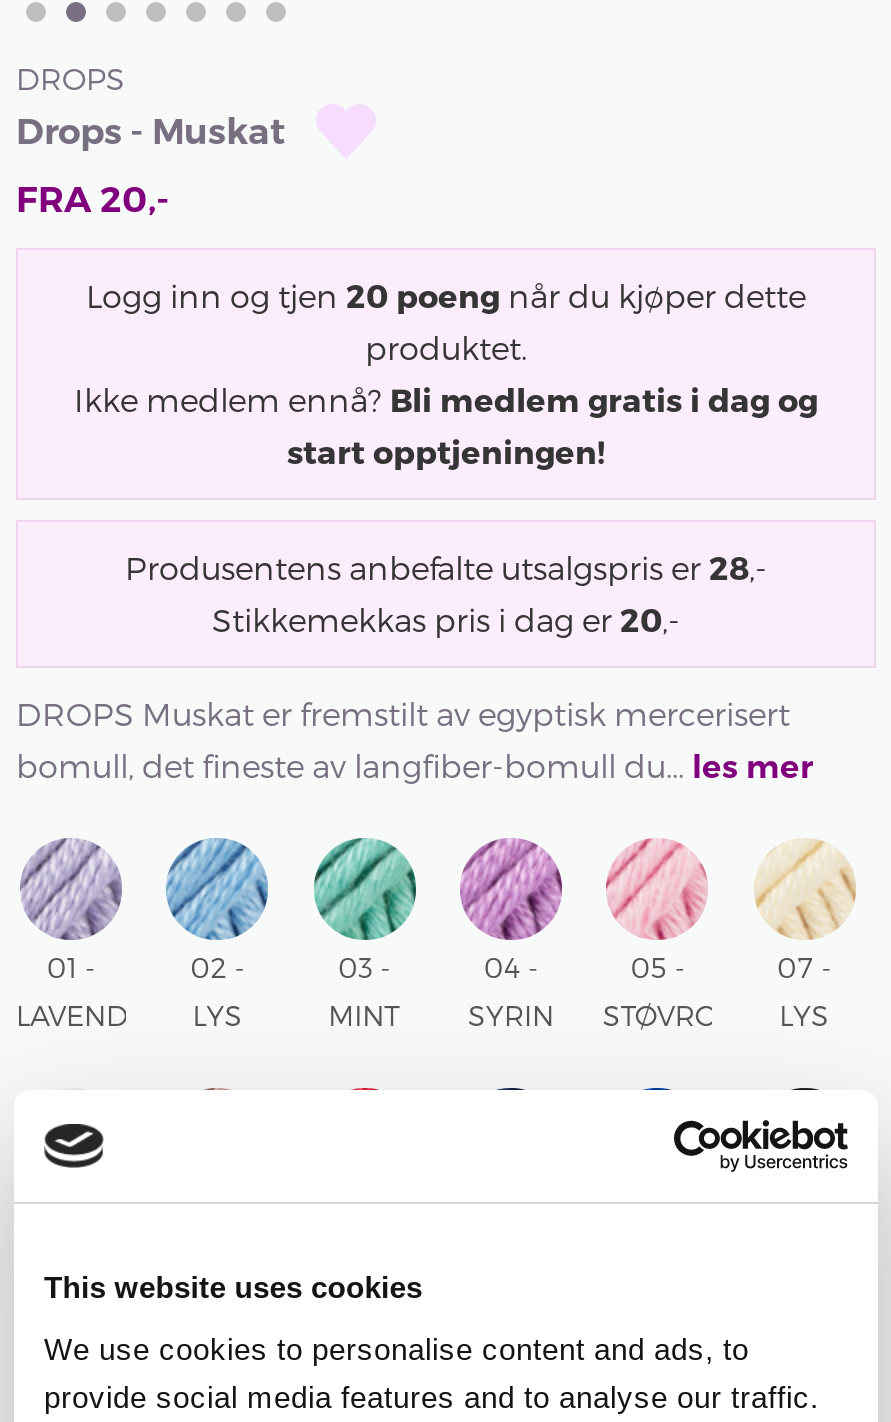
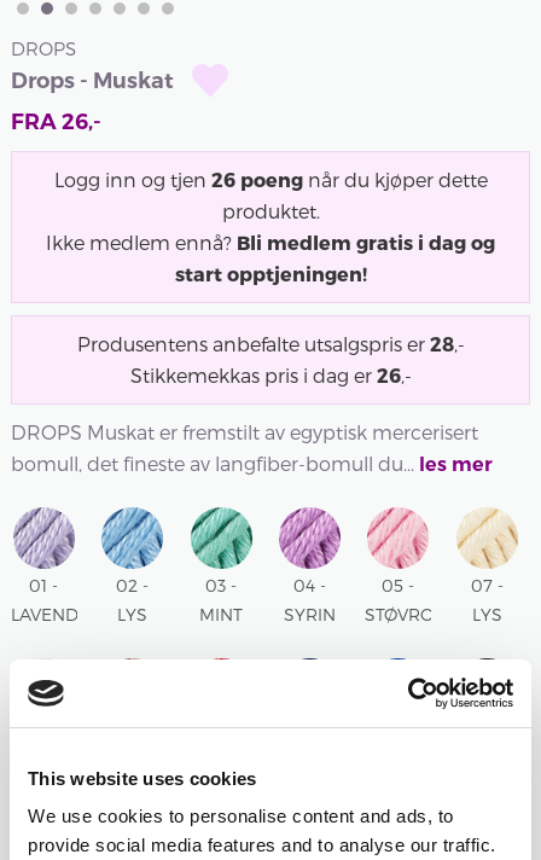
[16,179,170,223] FRA 20,- -> [11,109,101,136] FRA 26,-
[86,277,806,315] Logg inn og tjen 20 poeng når du kjøper dette -> [54,168,487,191] Logg inn og tjen 26 poeng når du kjøper dette
[212,601,680,639] Stikkemekkas pris i dag er 20,- -> [130,364,411,387] Stikkemekkas pris i dag er 26,-

